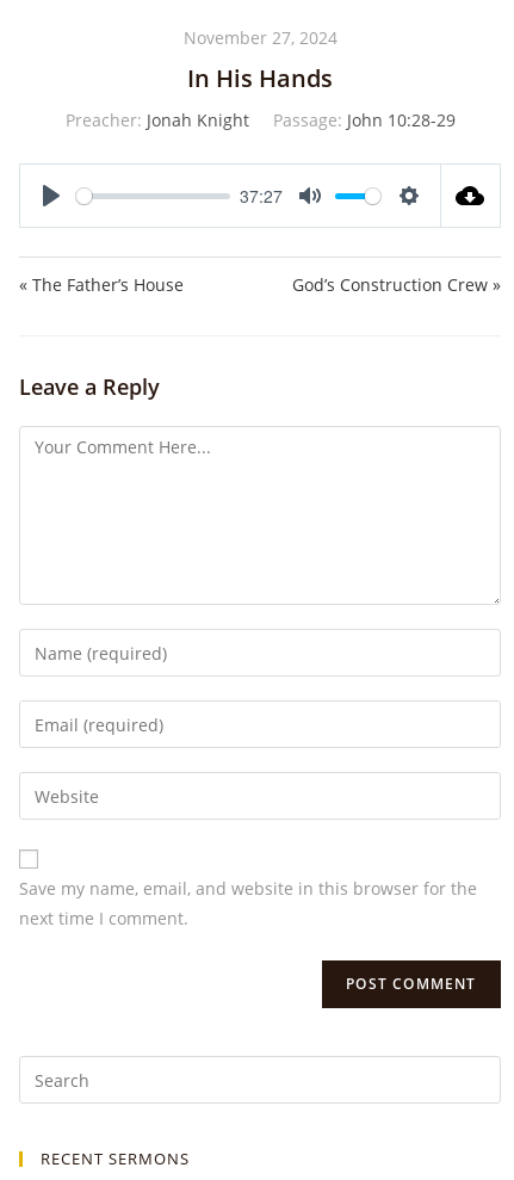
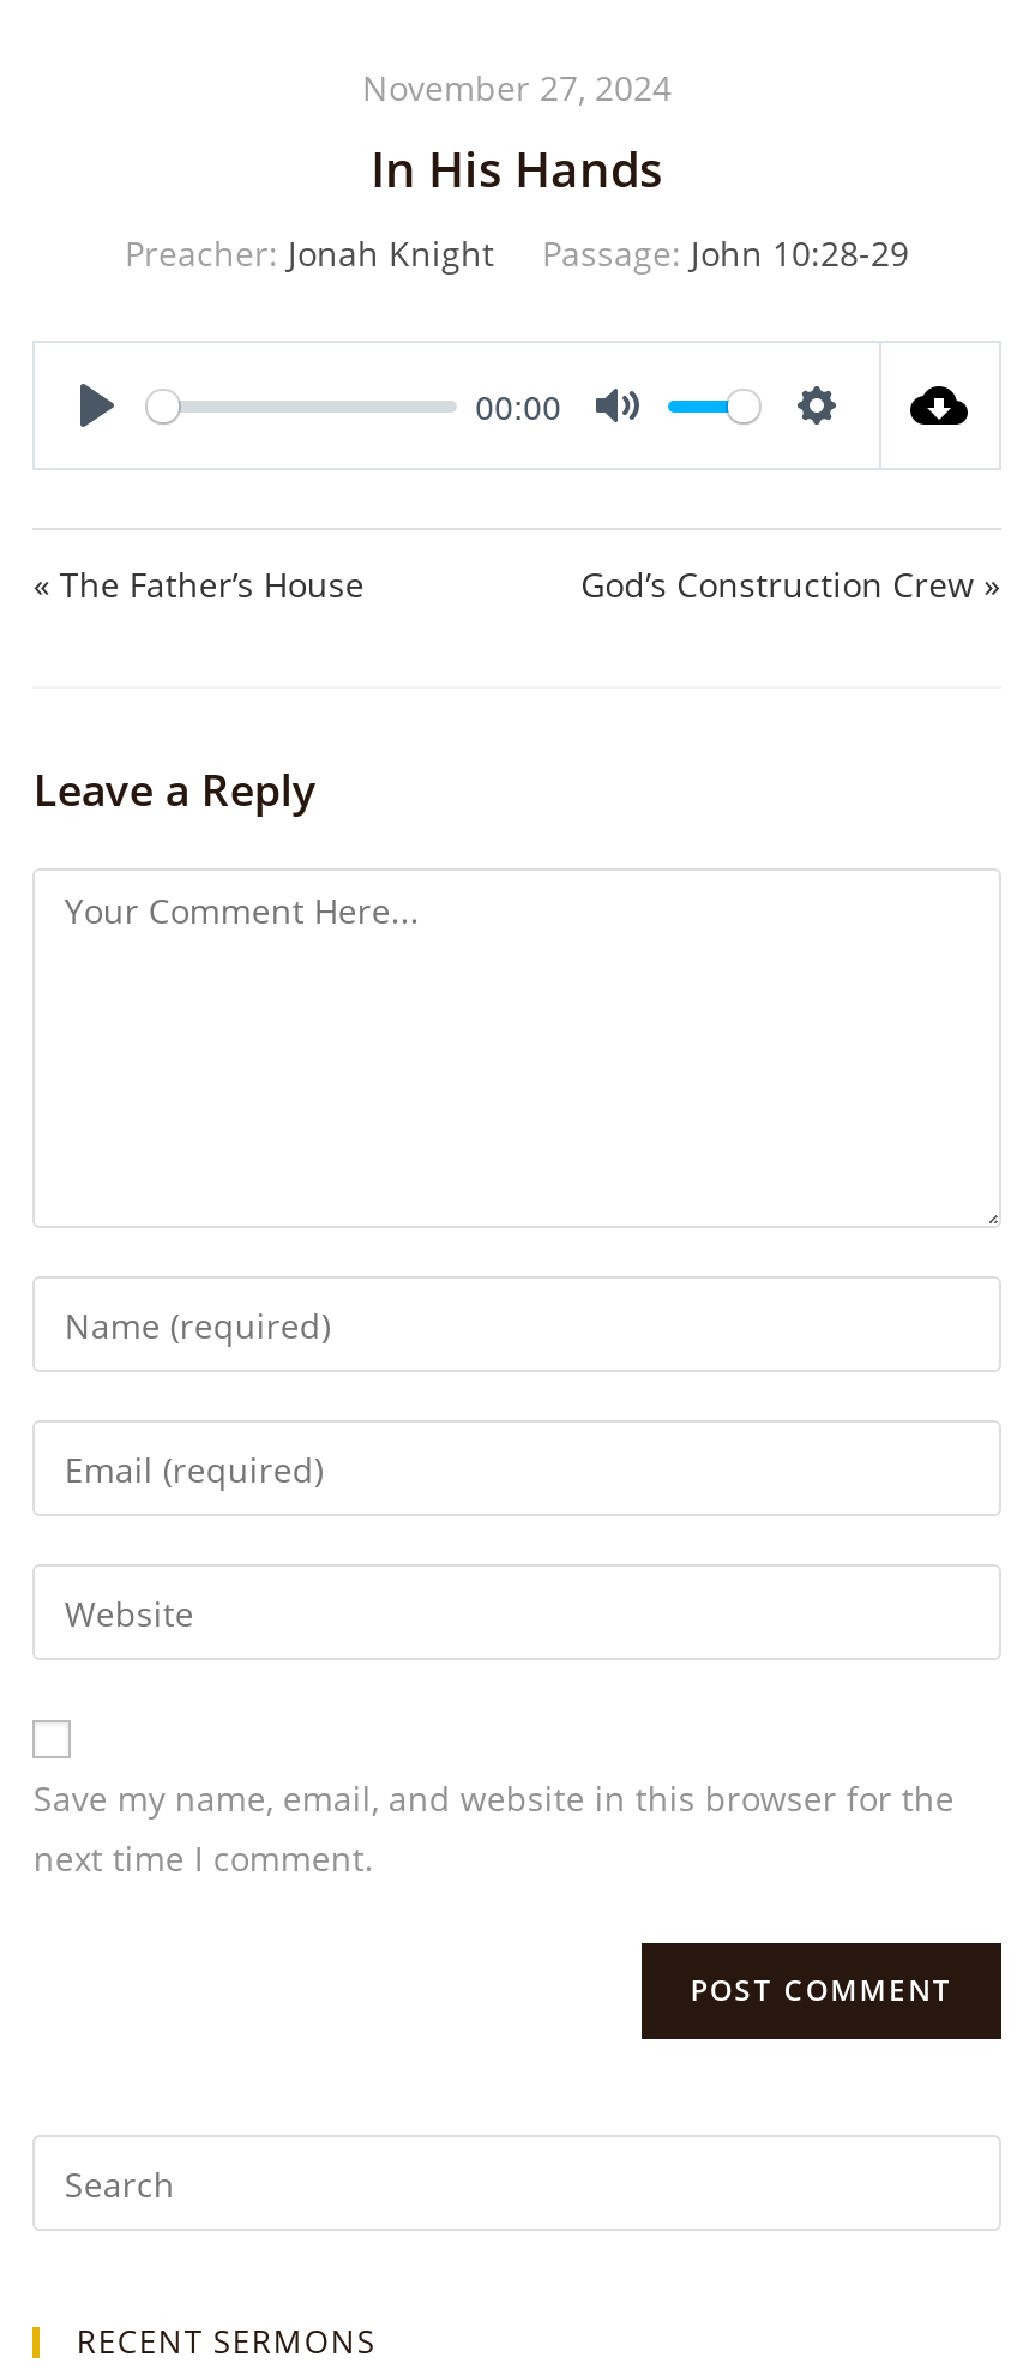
[239,183,282,207] 37:27 -> [475,380,562,428] 00:00

